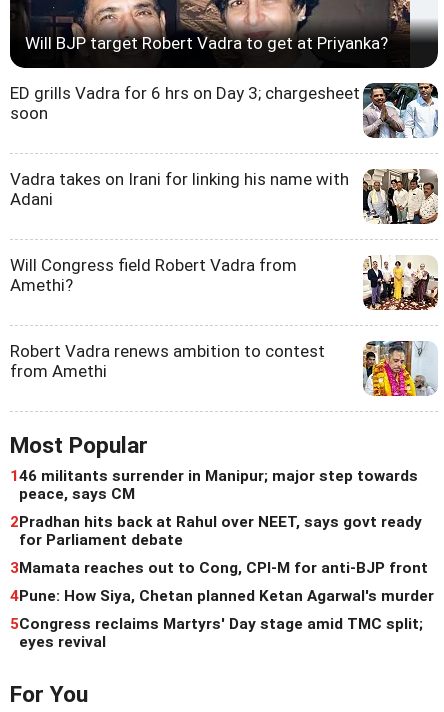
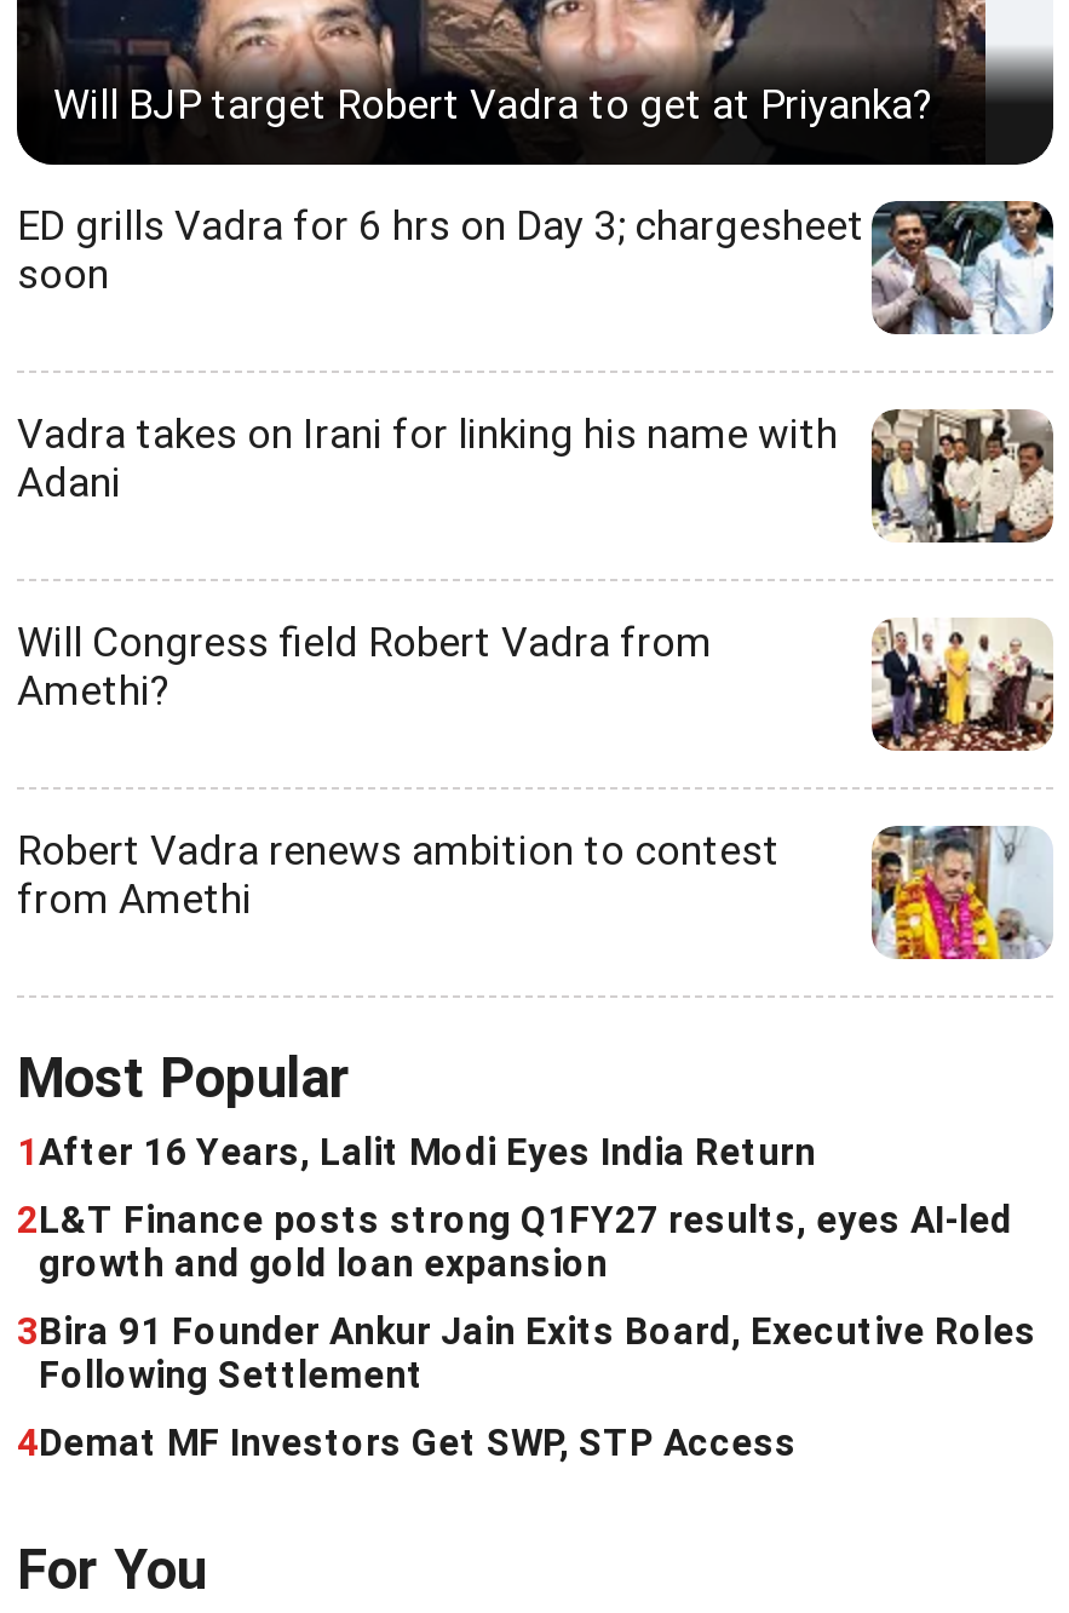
[10,467,434,651] 146 militants surrender in Manipur; major step towards | peace, says CM | 2Pradhan hits back at Rahul over NEET, says govt ready | for Parliament debate | 3Mamata reaches out to Cong, CPI-M for anti-BJP front | 4Pune: How Siya, Chetan planned Ketan Agarwal's murder | 5Congress reclaims Martyrs' Day stage amid TMC split; | eyes revival -> [17,1131,1036,1465] 1 After 16 Years, Lalit Modi Eyes India Return | 2L&T Finance posts strong Q1FY27 results, eyes AI-led | growth and gold loan expansion | 3Bira 91 Founder Ankur Jain Exits Board, Executive Roles | Following Settlement | 4Demat MF Investors Get SWP, STP Access

